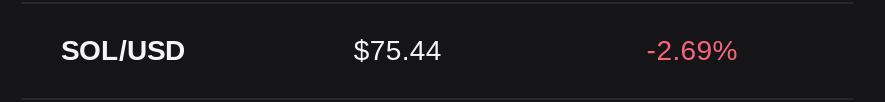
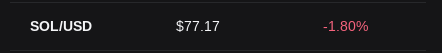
[354,34,442,66] $75.44 -> [176,18,220,34] $77.17
[647,34,737,66] -2.69% -> [323,18,368,34] -1.80%

